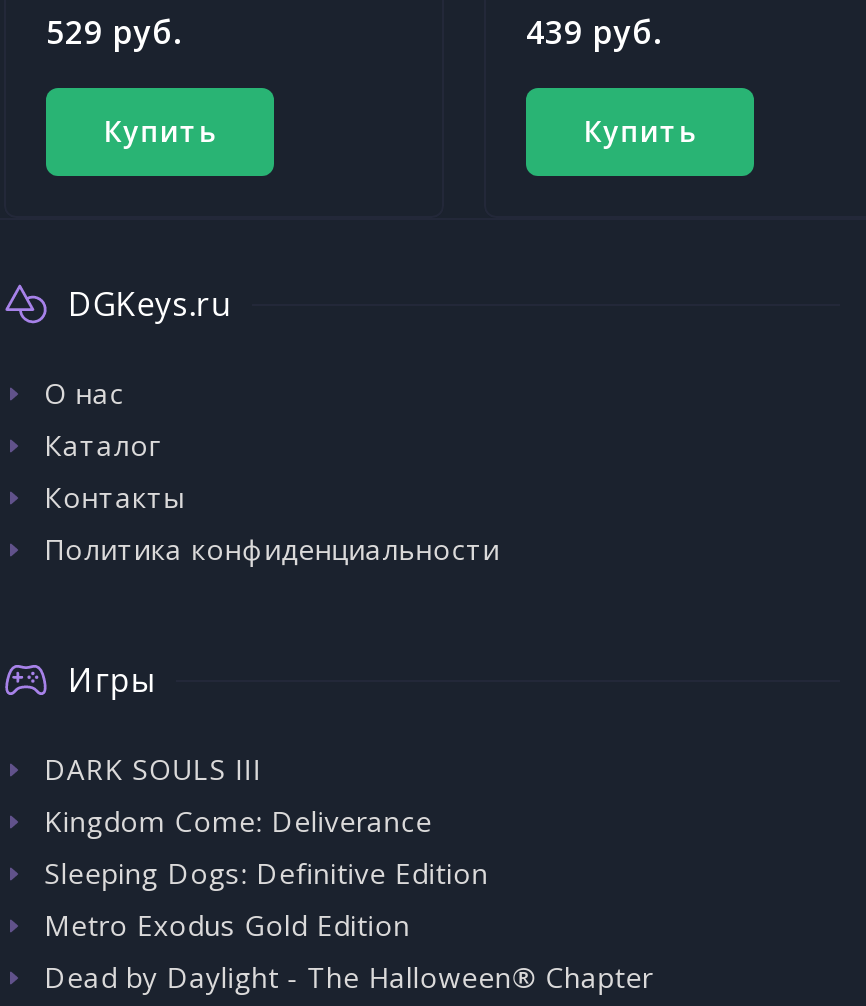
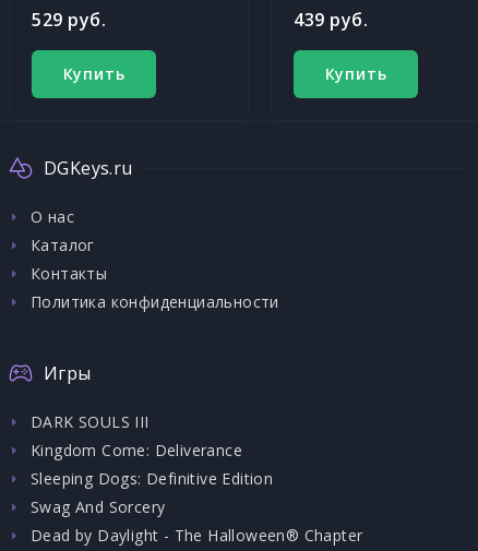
[44,905,410,943] Metro Exodus Gold Edition -> [31,496,165,517] Swag And Sorcery

